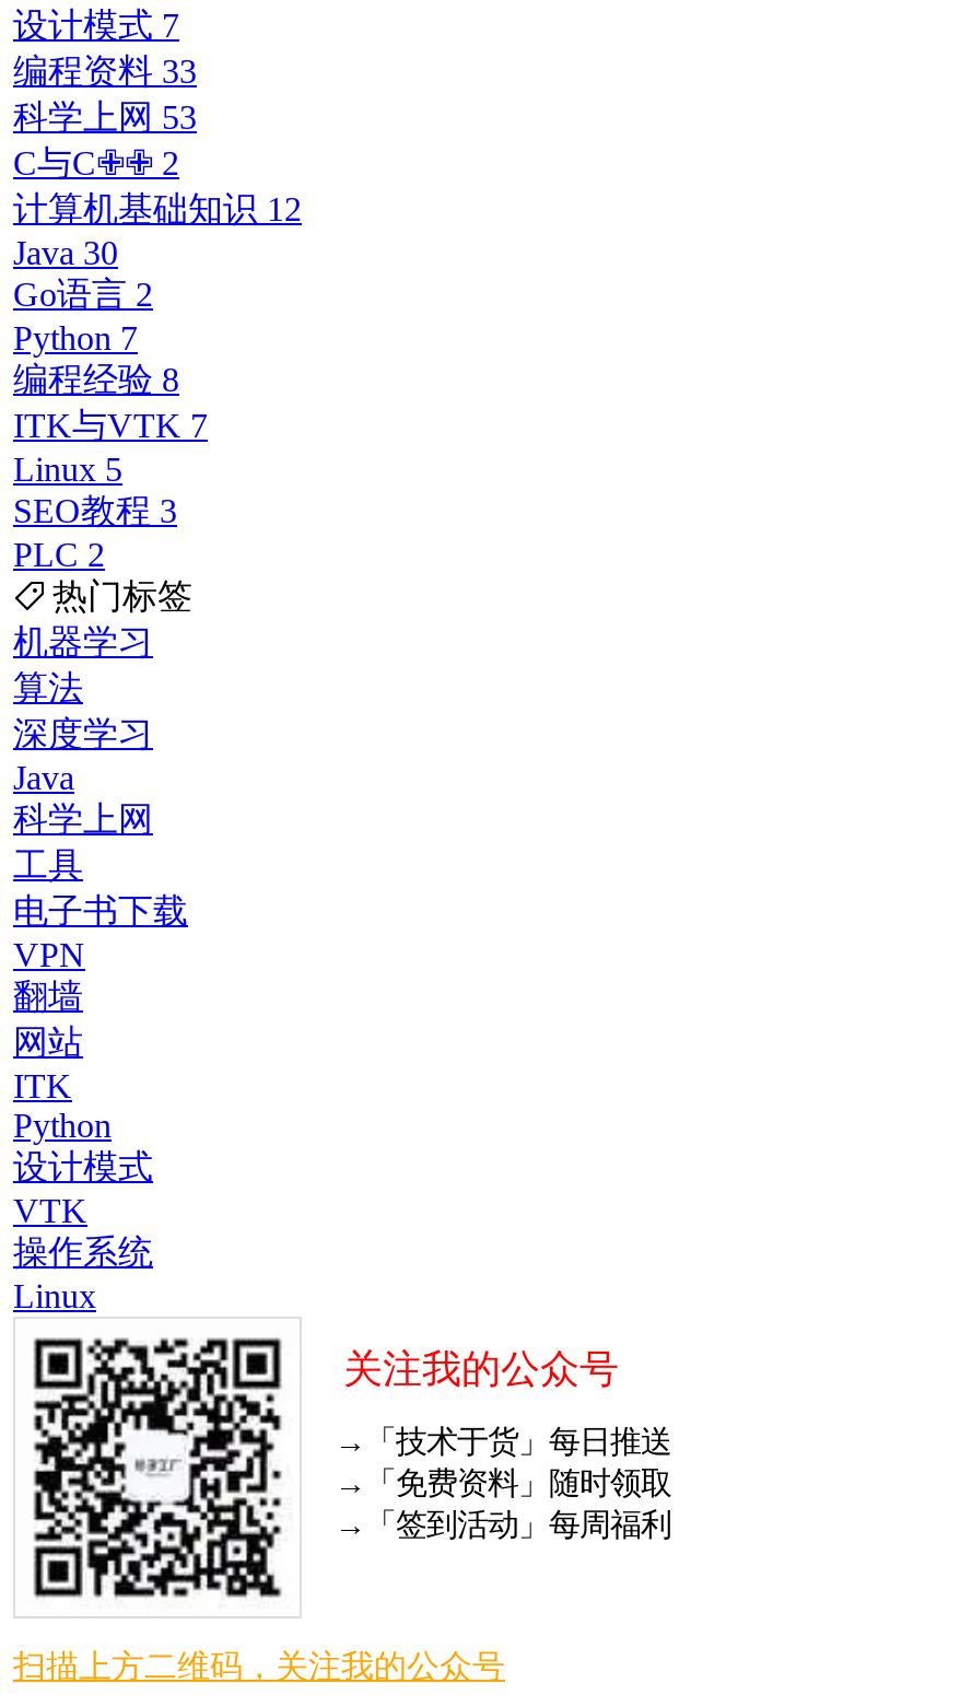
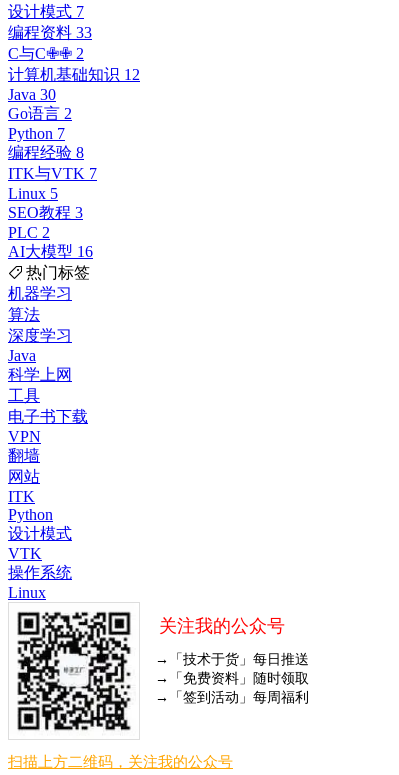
[13,98,197,135] 科学上网53 -> none
moved [13,189,302,572] -> [8,66,140,241]: 计算机基础知识12 | Java 30 | Go语言2 | ... | SEO教程3 | PLC 2
none -> [8,243,93,260] AI大模型16

